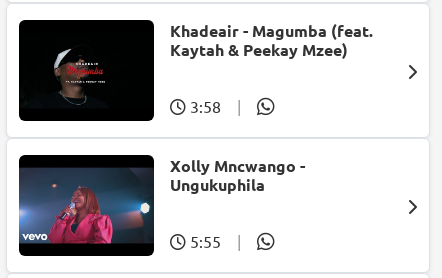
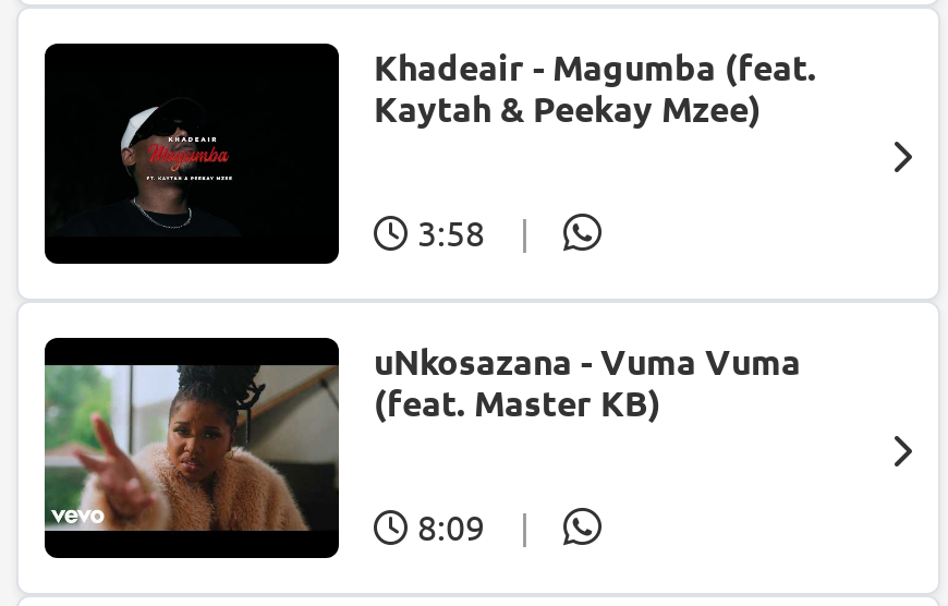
[18,155,305,244] [image] | Xolly Mncwango - | Ungukuphila -> [42,337,801,532] [image] | uNkosazana - Vuma Vuma | (feat. Master KB)
[190,231,221,251] 5:55 -> [417,503,485,547] 8:09

